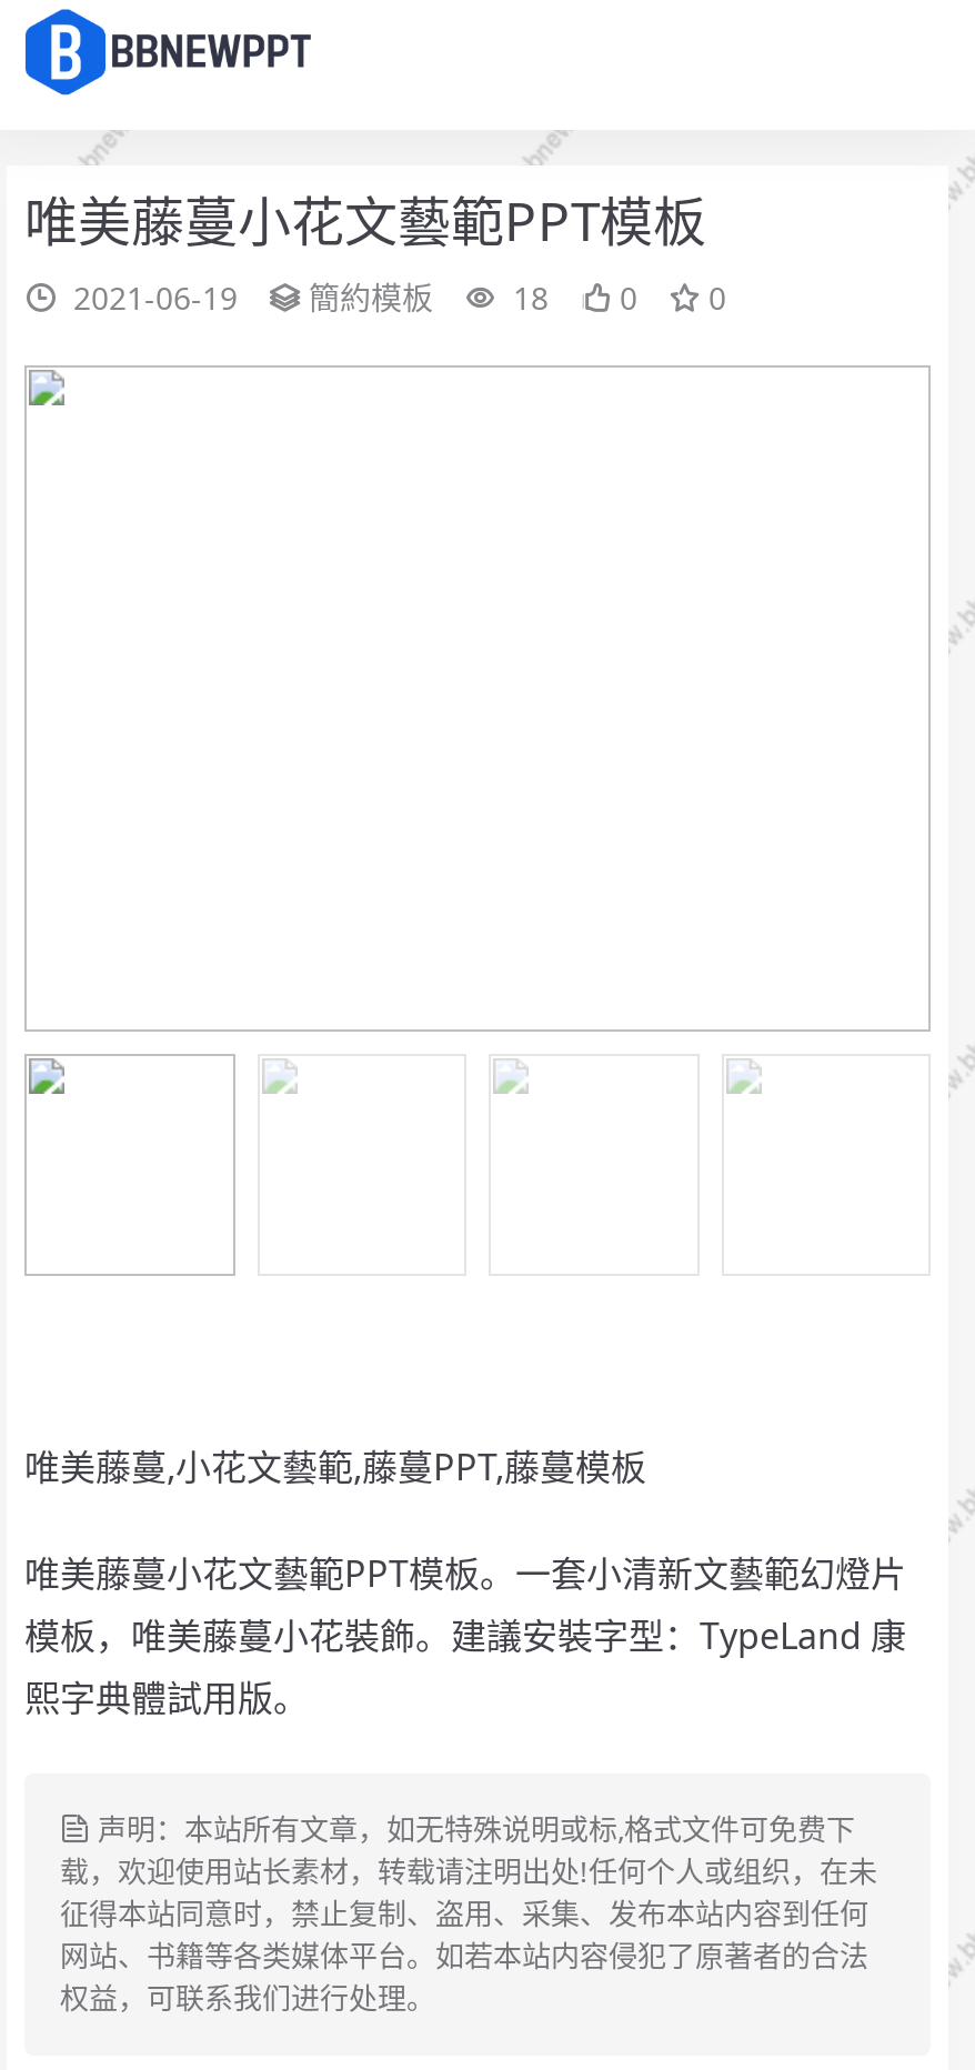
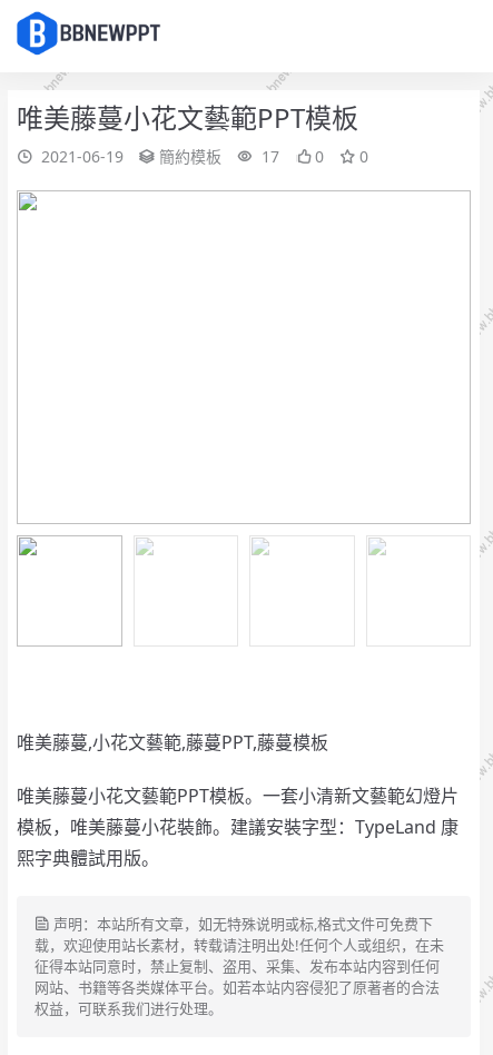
[73,277,726,319] 2021-06-19 簡約模板 18 0 0 -> [41,146,368,167] 2021-06-19 簡約模板 17 0 0

